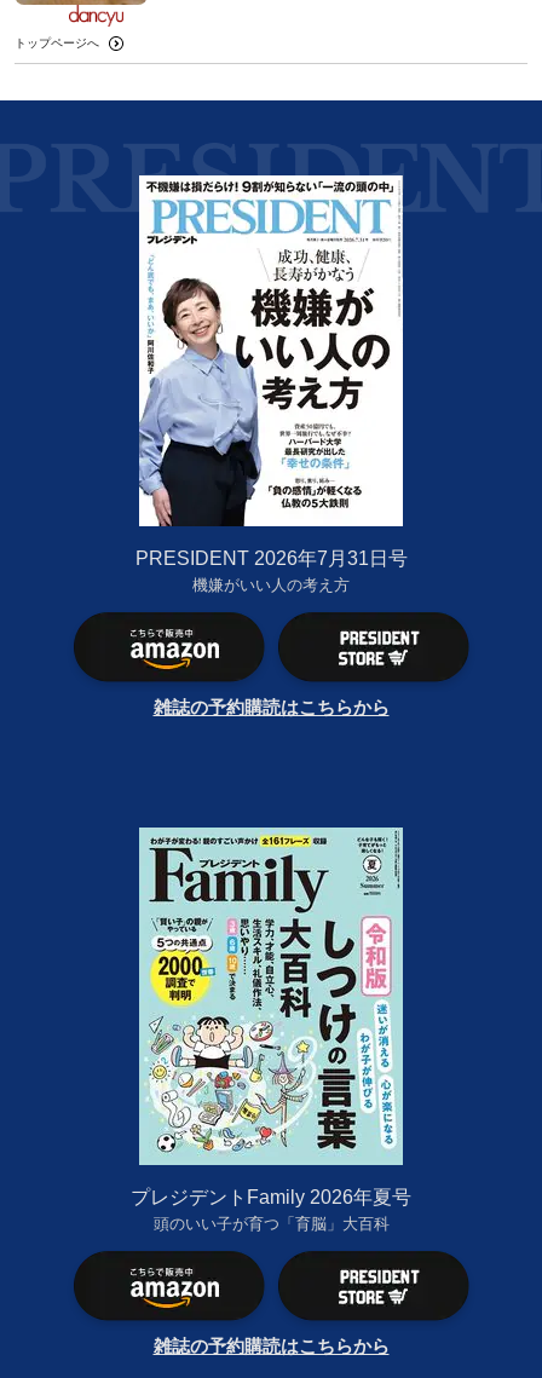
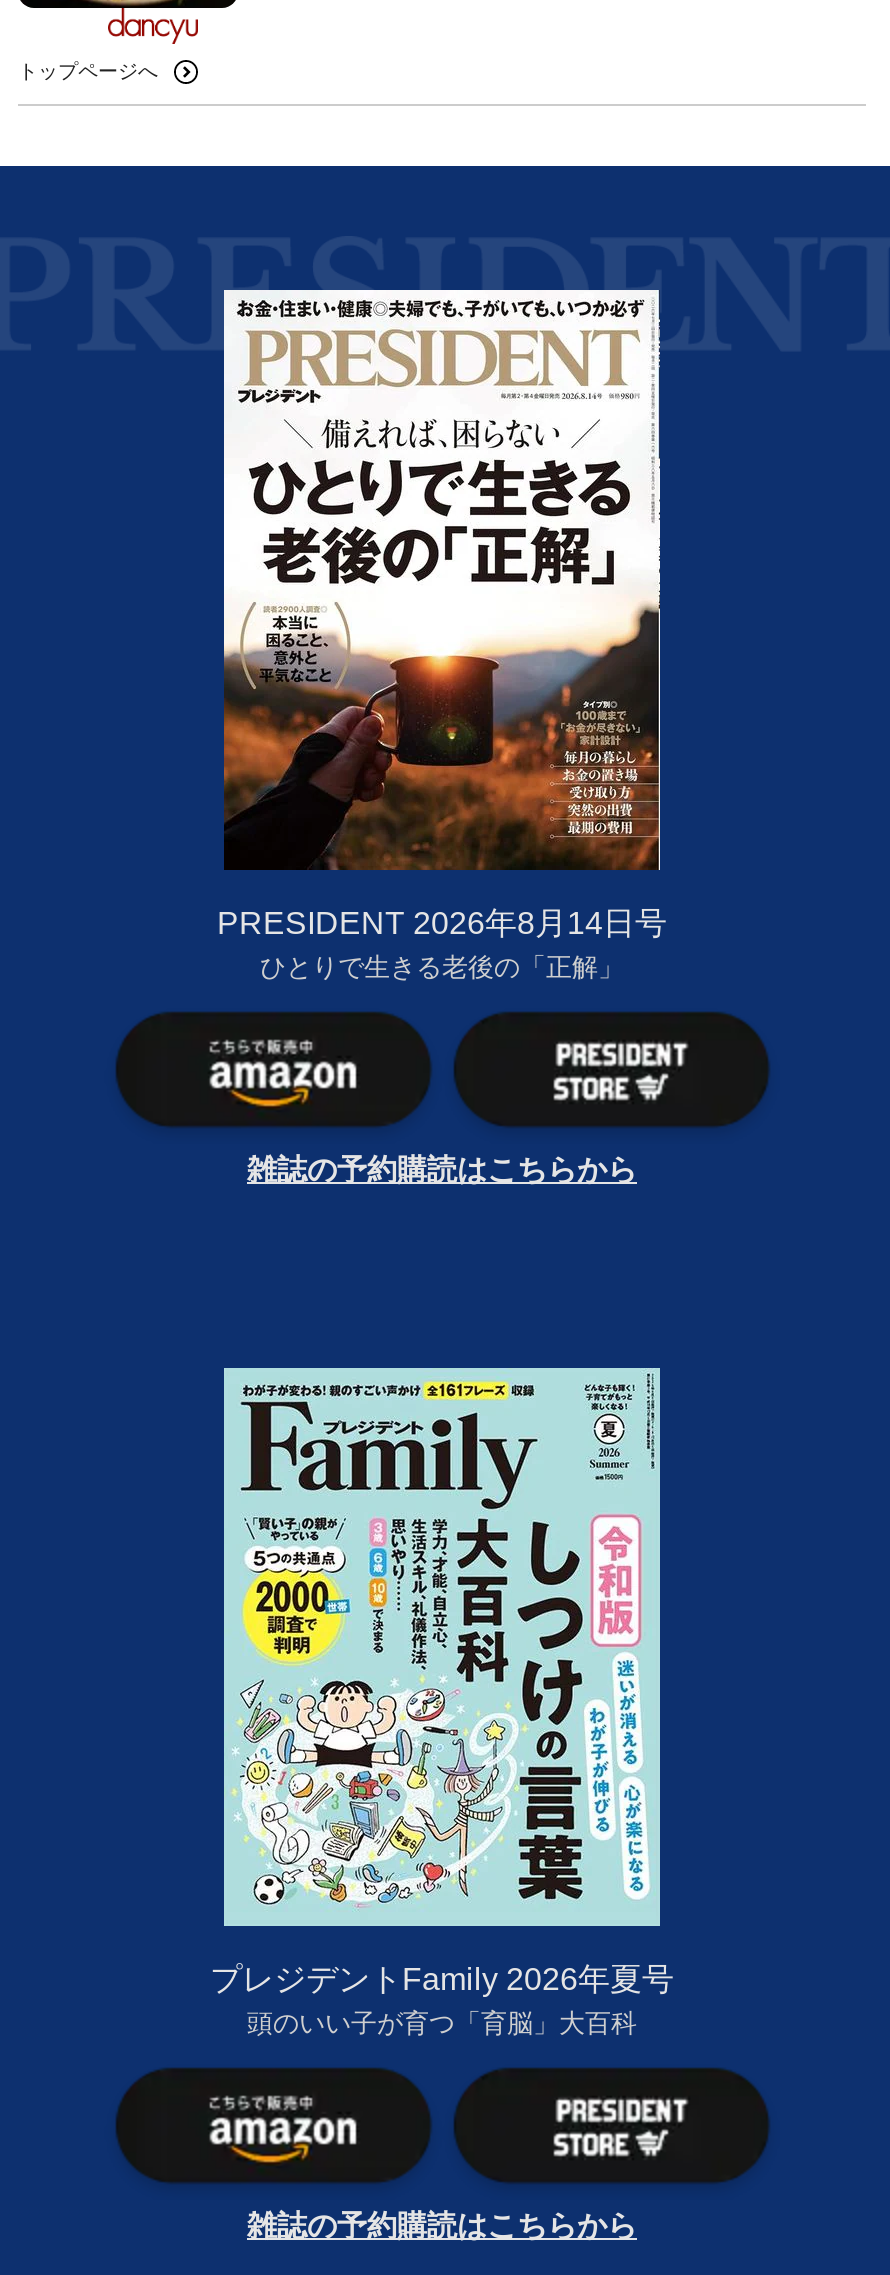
[135,179,407,594] [image] | PRESIDENT 2026年7月31日号 | 機嫌がいい人の考え方 -> [217,294,667,982] [image] | PRESIDENT 2026年8月14日号 | ひとりで生きる老後の「正解」

